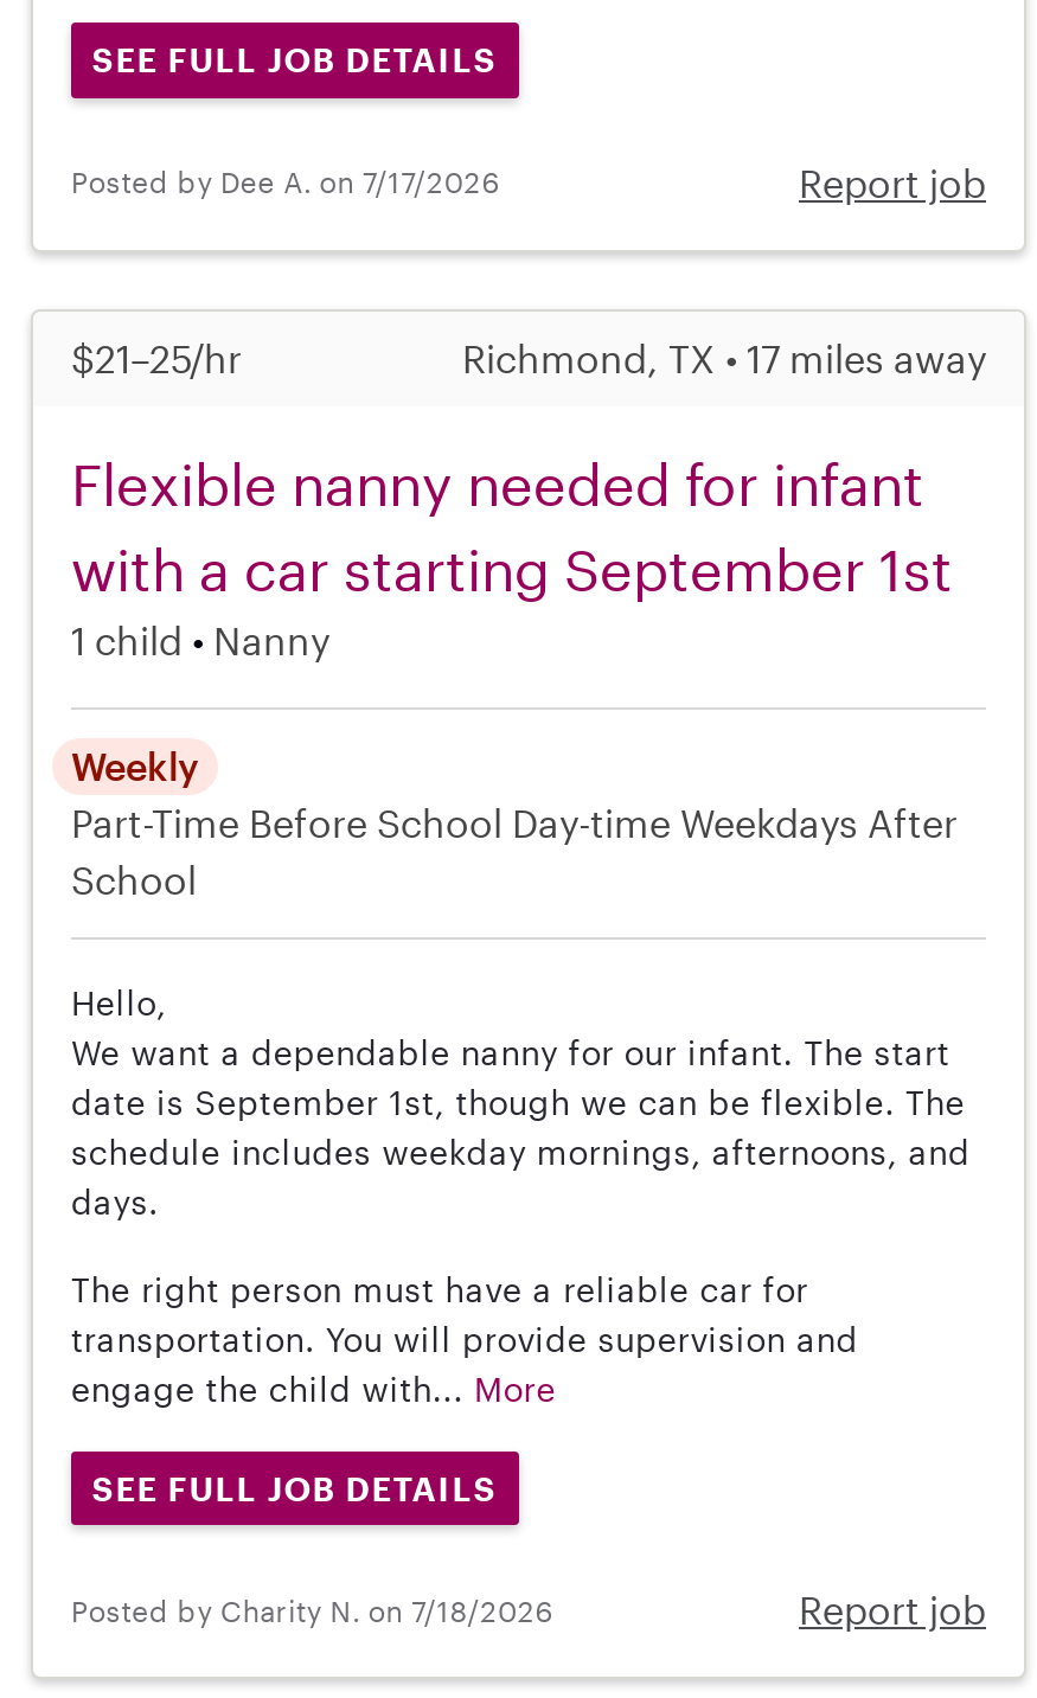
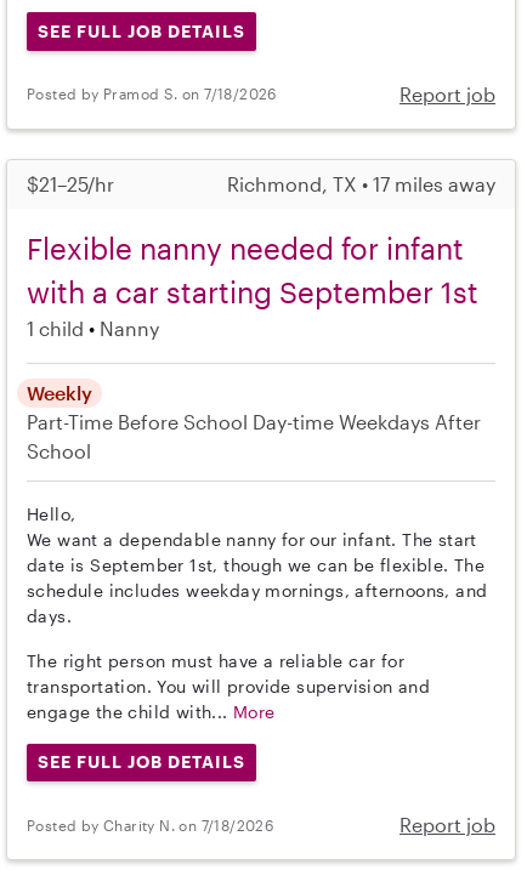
[71,165,499,198] Posted by Dee A. on 7/17/2026 -> [27,85,277,102] Posted by Pramod S. on 7/18/2026

